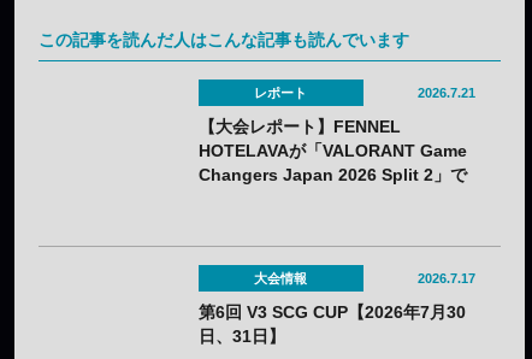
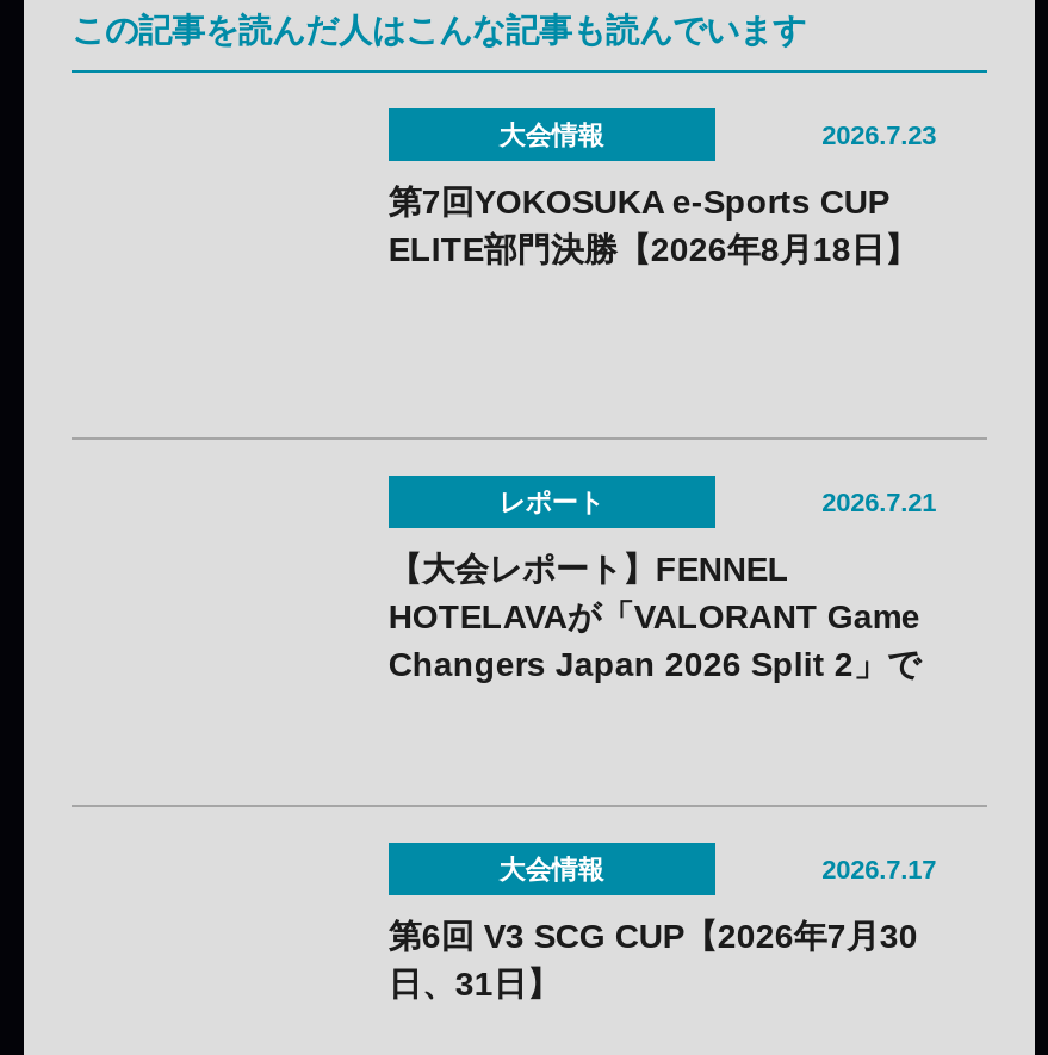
none -> [388,120,936,269] 大会情報 | 2026.7.23 | 第7回YOKOSUKA e-Sports CUP | ELITE部門決勝【2026年8月18日】

